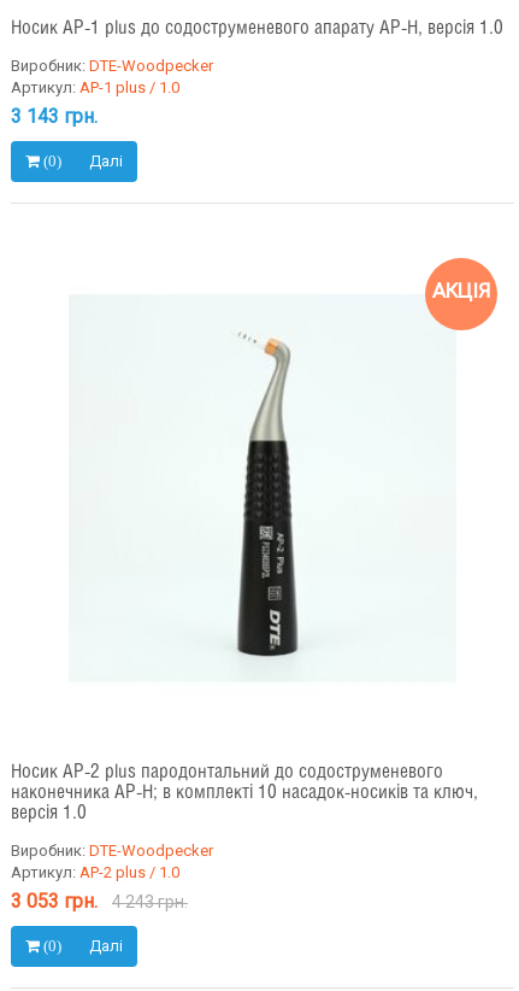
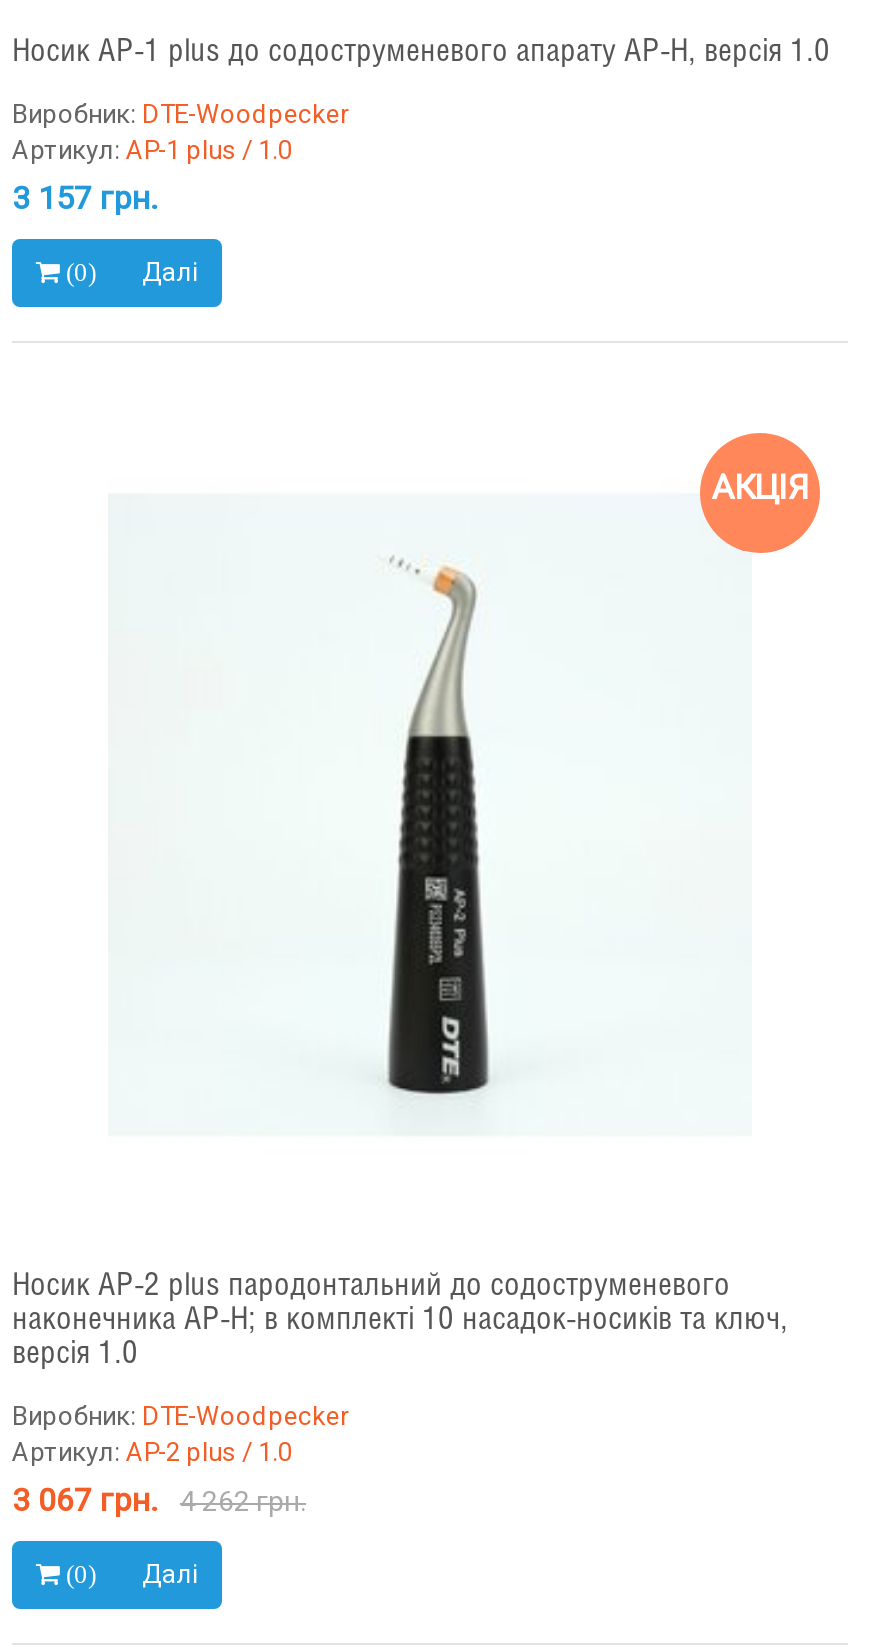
[11,104,98,127] 3 143 грн. -> [12,178,156,216] 3 157 грн.
[11,890,98,913] 3 053 грн. -> [12,1482,156,1520] 3 067 грн.
[112,893,188,912] 4 243 грн. -> [180,1486,306,1518] 4 262 грн.

